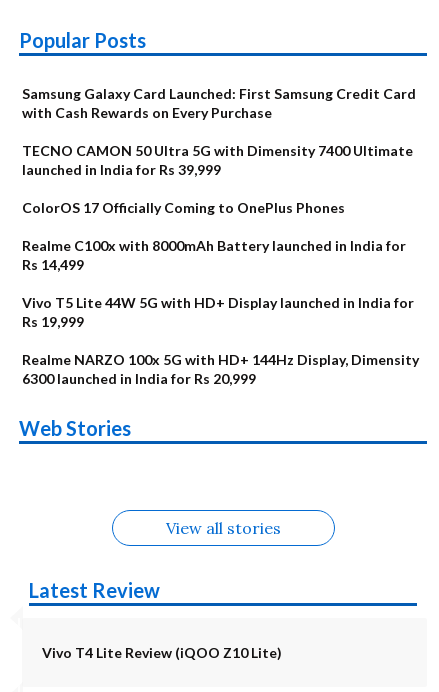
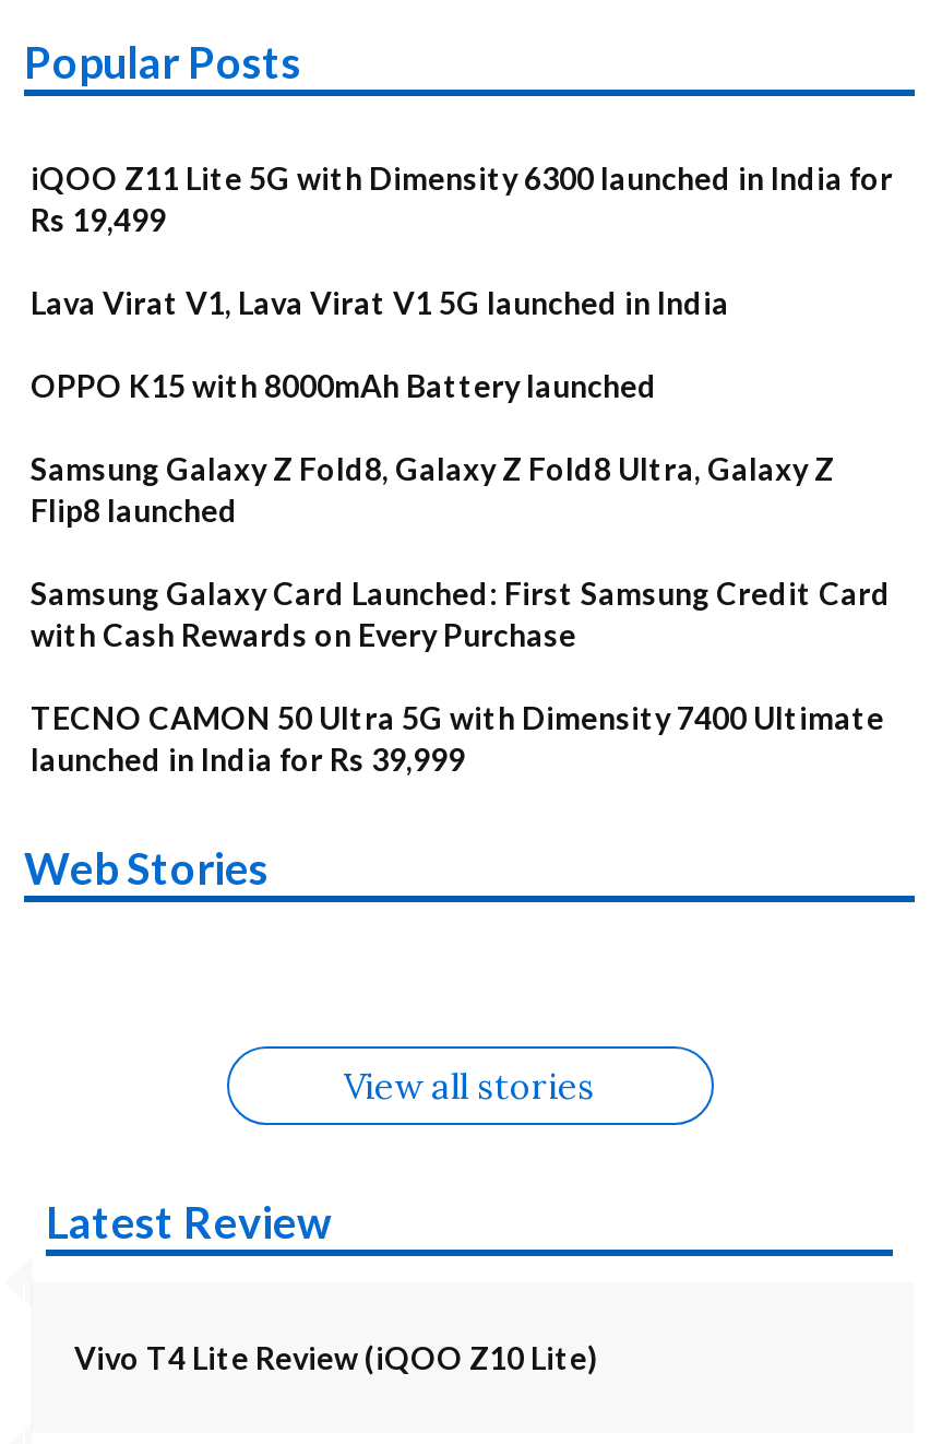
none -> [31,161,893,530] iQOO Z11 Lite 5G with Dimensity 6300 launched in India for | Rs 19,499 | Lava Virat V1, Lava Virat V1 5G launched in India | OPPO K15 with 8000mAh Battery launched | Samsung Galaxy Z Fold8, Galaxy Z Fold8 Ultra, Galaxy Z | Flip8 launched
moved [22,85,416,178] -> [31,576,891,779]: Samsung Galaxy Card Launched: First Samsung Credit Card | with Cash Rewards on Every Purchase | TECNO CAMON 50 Ultra 5G with Dimensity 7400 Ultimate | launched in India for Rs 39,999
[22,199,419,387] ColorOS 17 Officially Coming to OnePlus Phones | Realme C100x with 8000mAh Battery launched in India for | Rs 14,499 | Vivo T5 Lite 44W 5G with HD+ Display launched in India for | Rs 19,999 | Realme NARZO 100x 5G with HD+ 144Hz Display, Dimensity | 6300 launched in India for Rs 20,999 -> none

